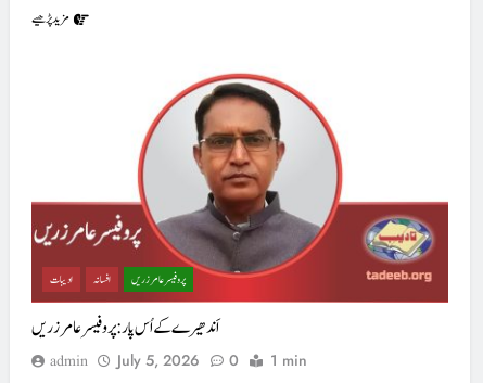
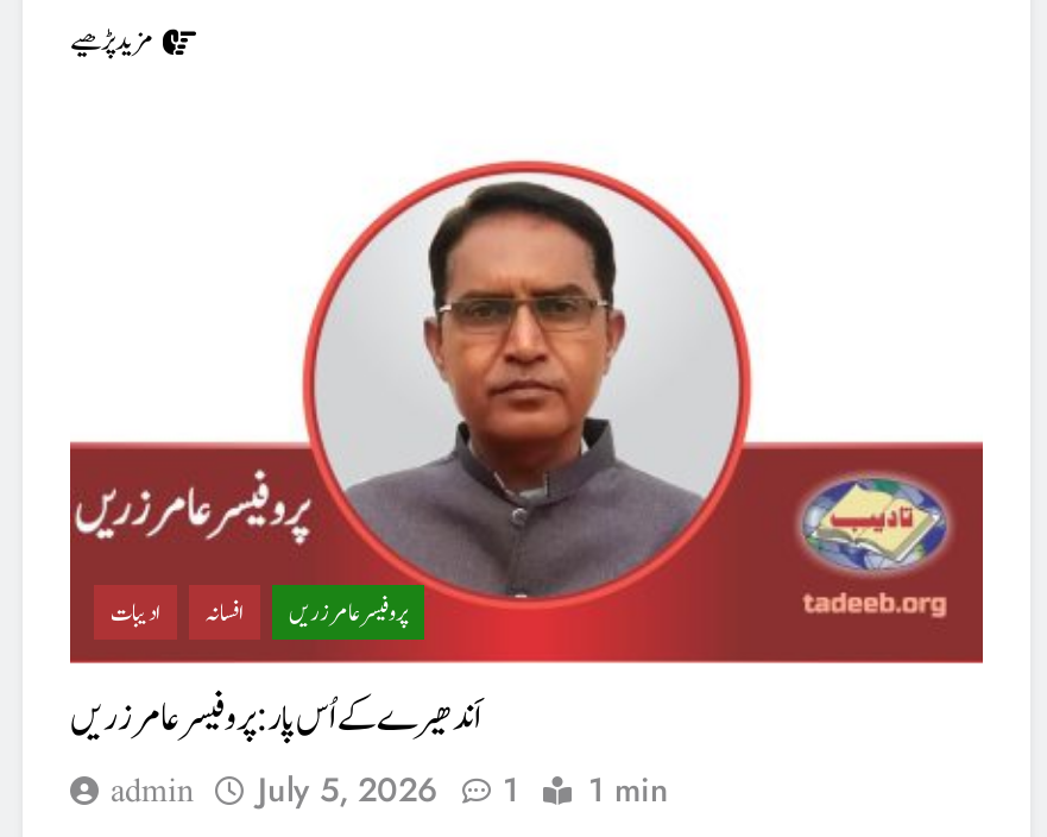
[50,350,307,373] admin July 5, 2026 0 1 min -> [111,765,669,815] admin July 5, 2026 1 1 min

